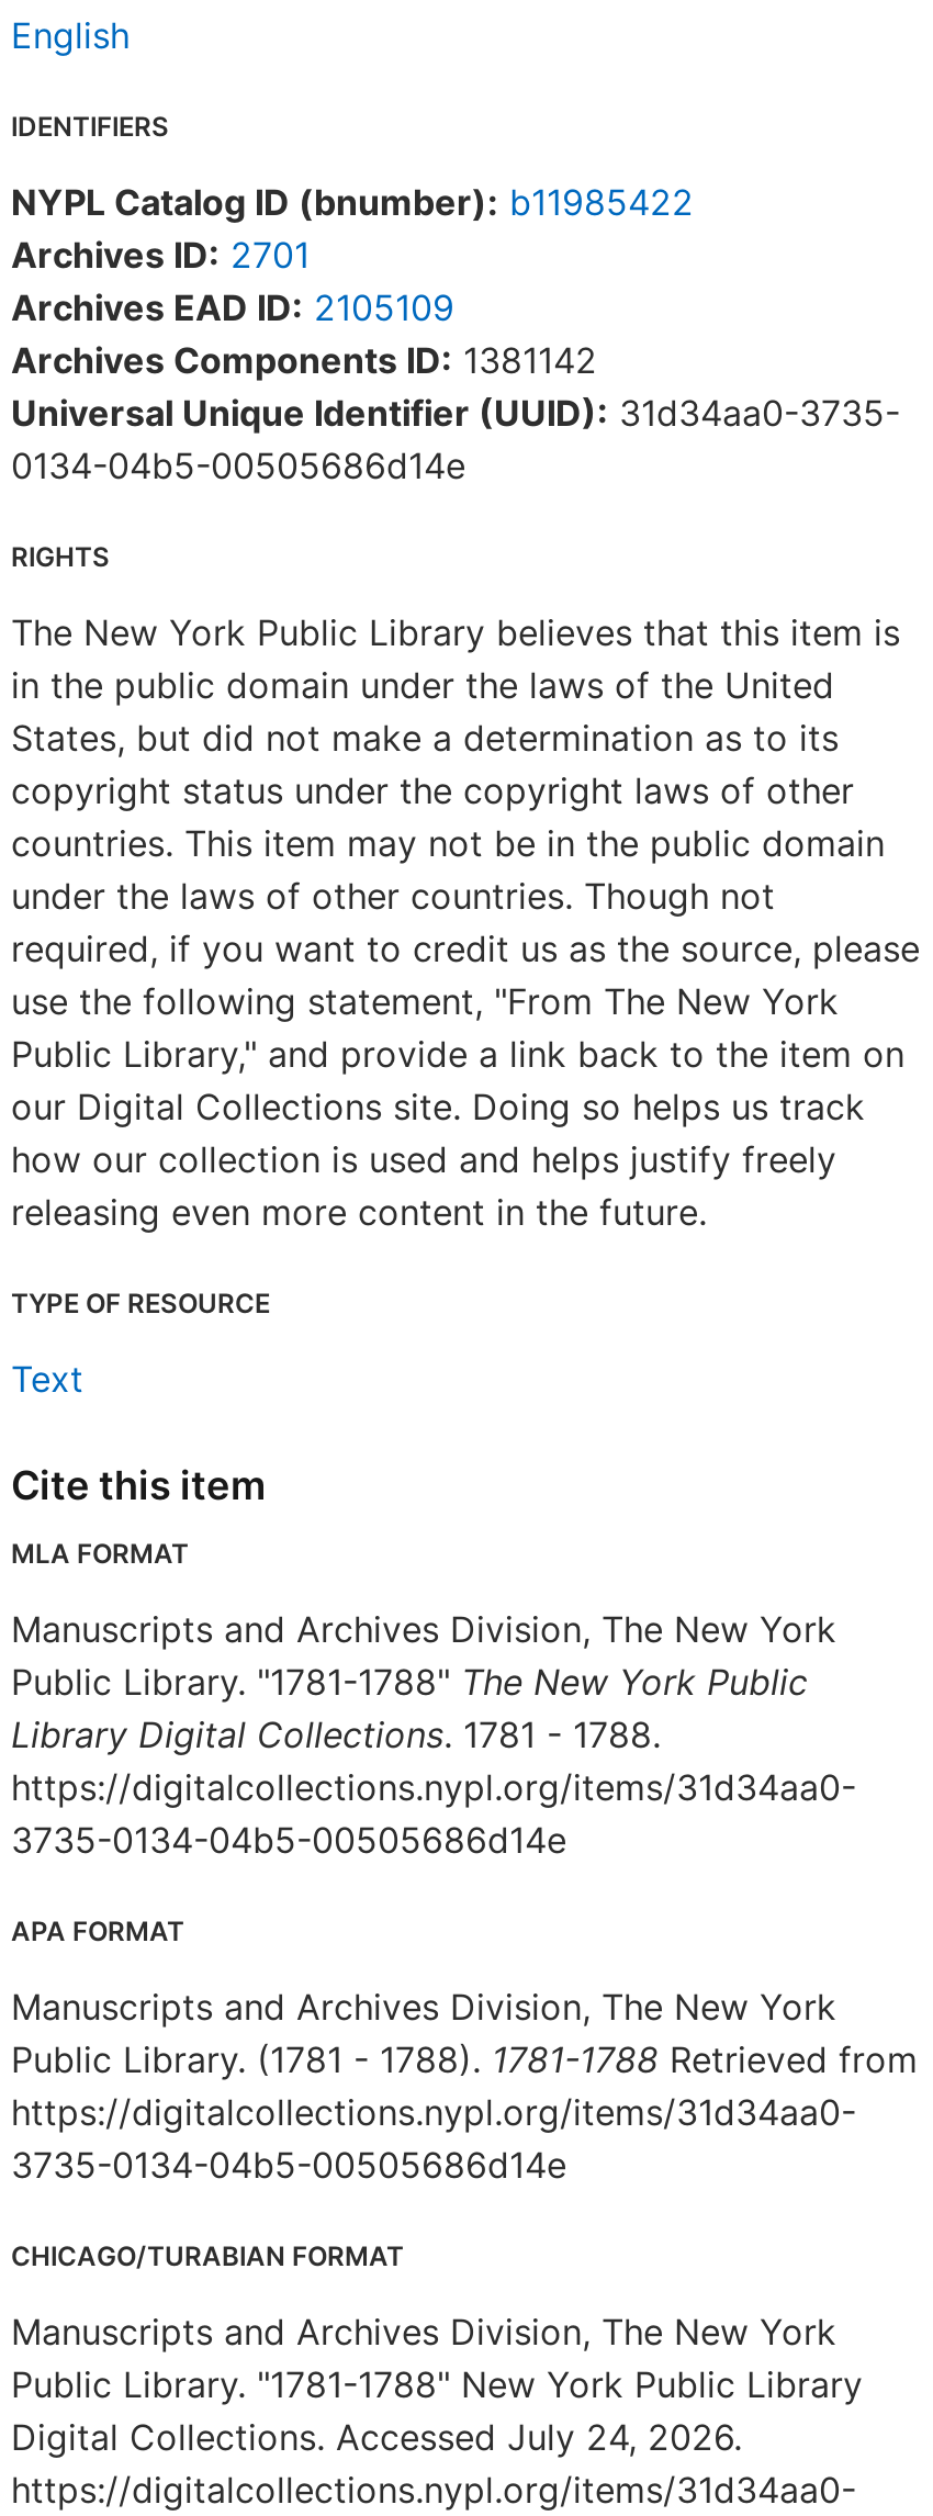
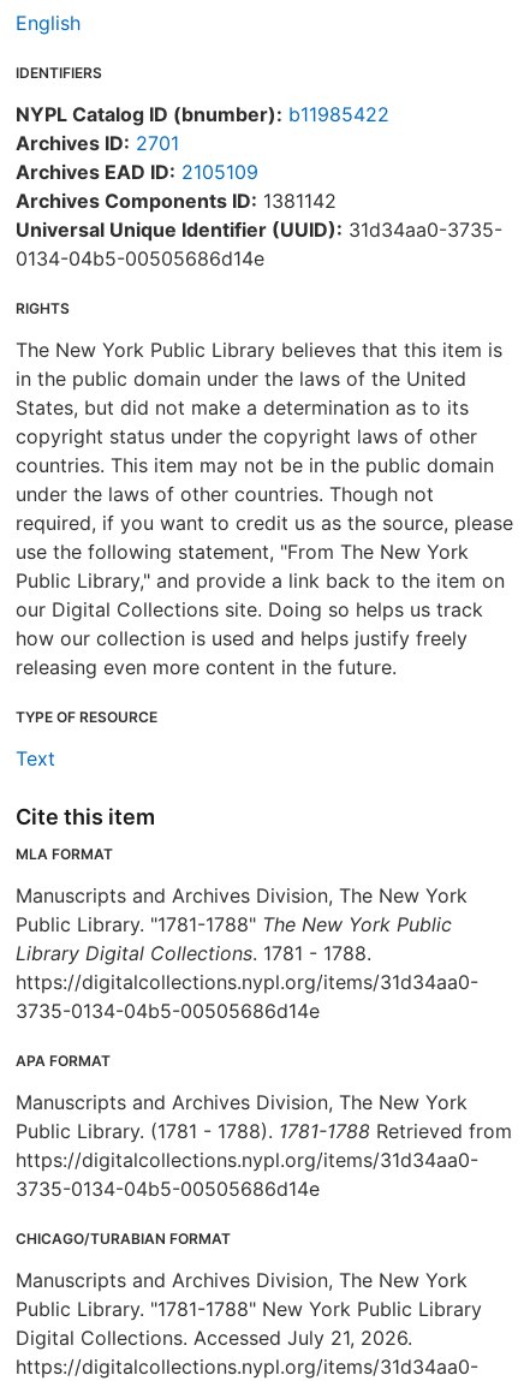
[11,2415,742,2459] Digital Collections. Accessed July 24, 2026. -> [16,1326,412,1350] Digital Collections. Accessed July 21, 2026.

